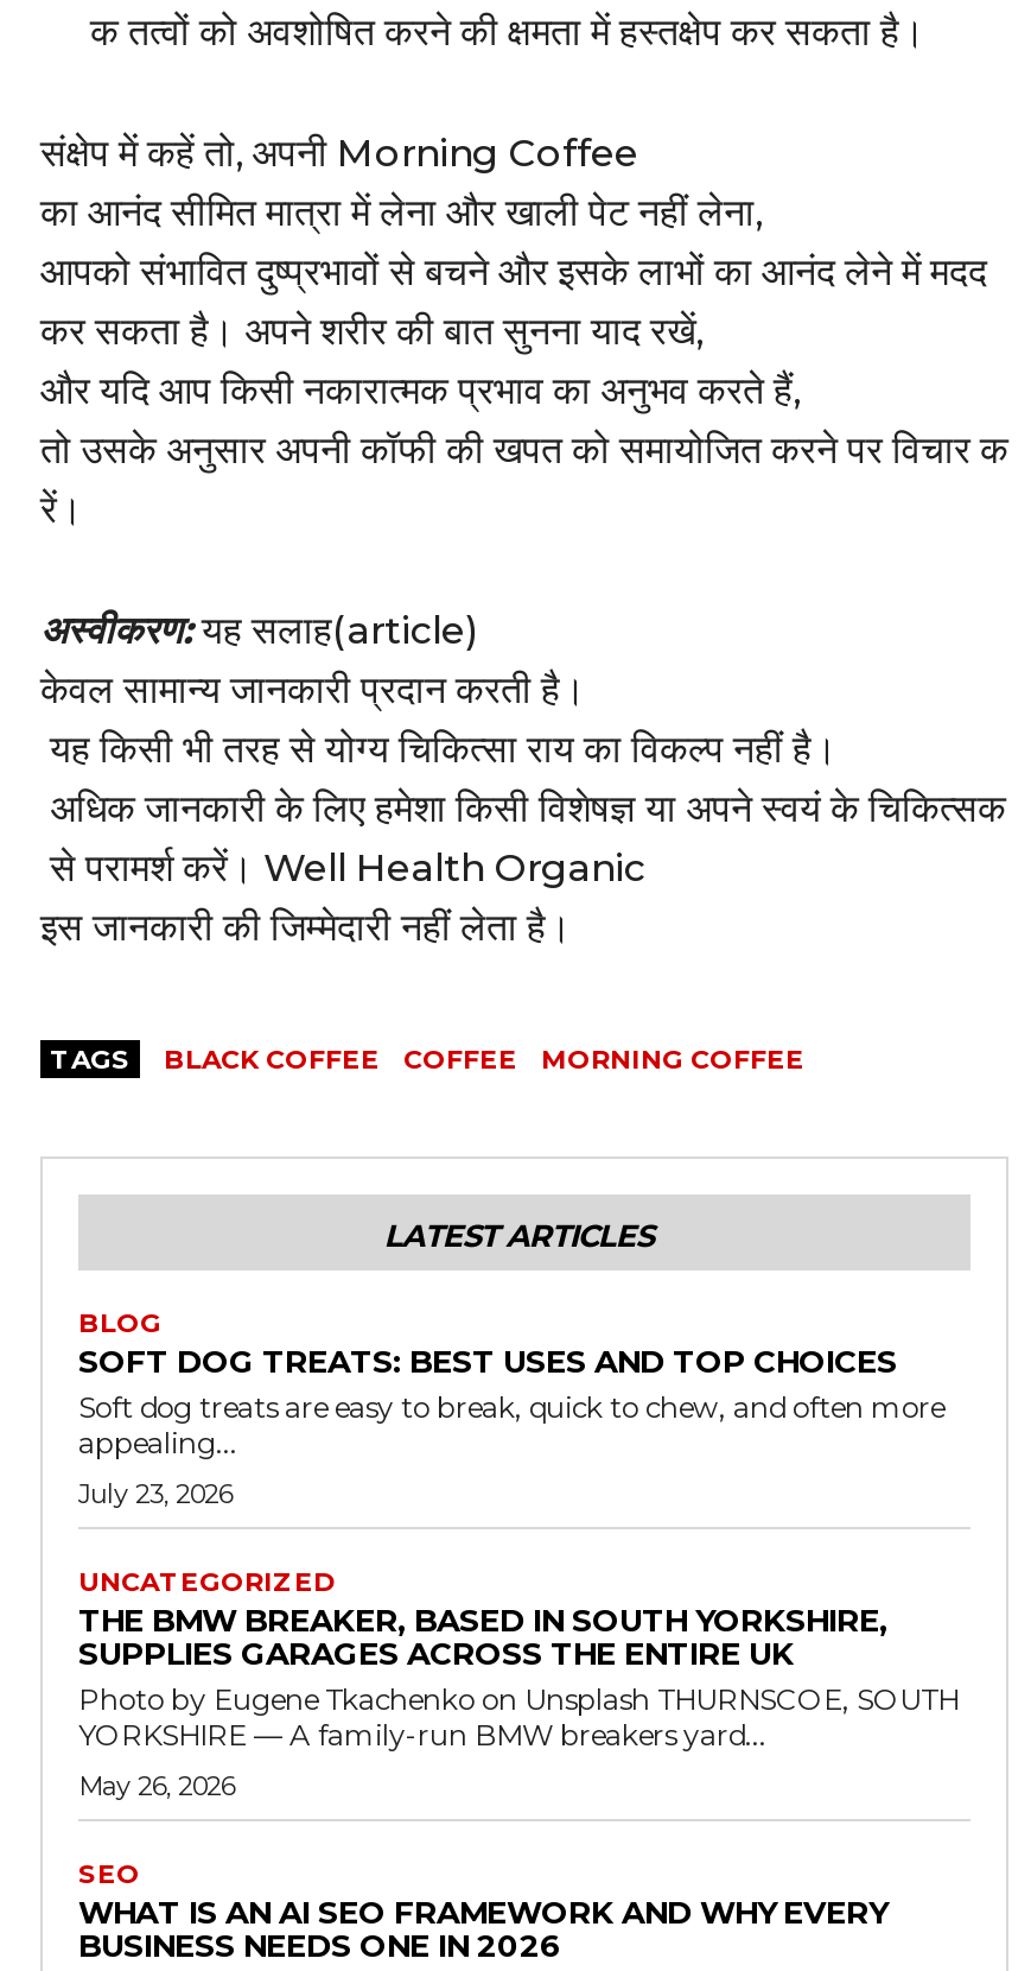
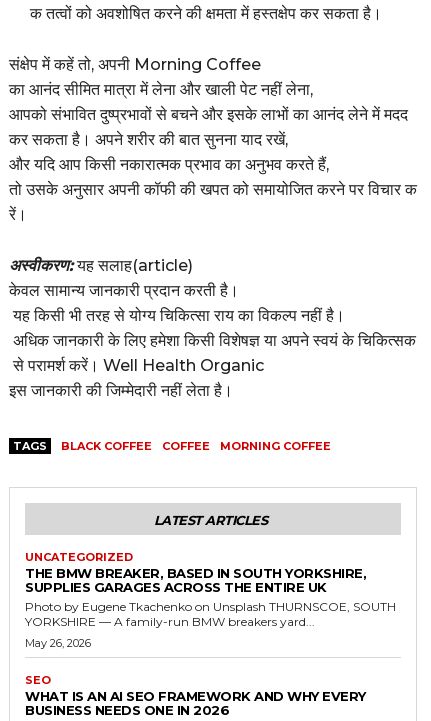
[78,1307,944,1511] BLOG | SOFT DOG TREATS: BEST USES AND TOP CHOICES | Soft dog treats are easy to break, quick to chew, and often more | appealing... | July 23, 2026 -> none

